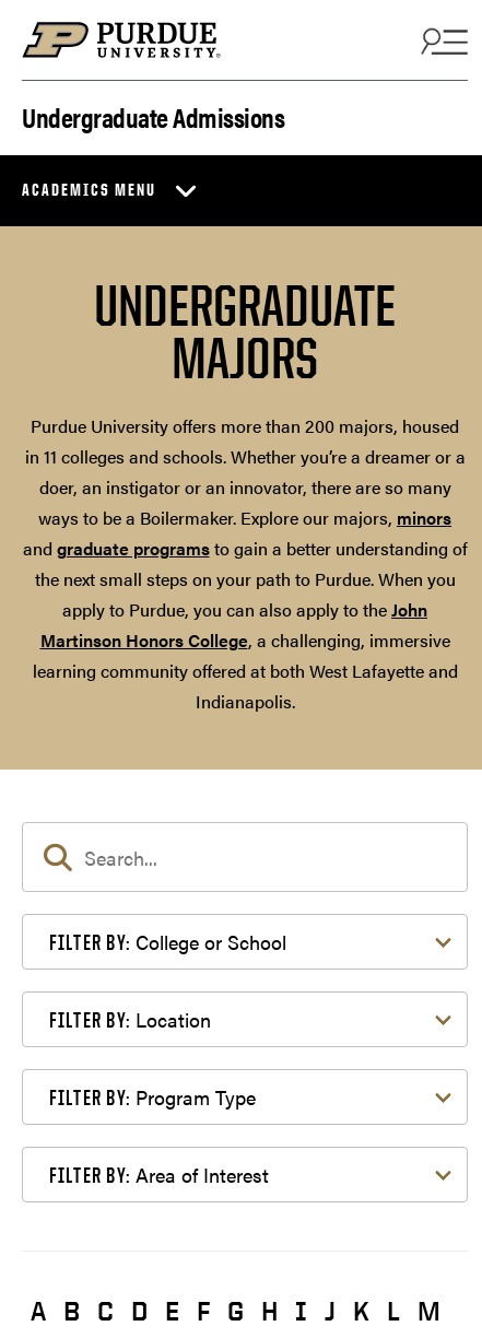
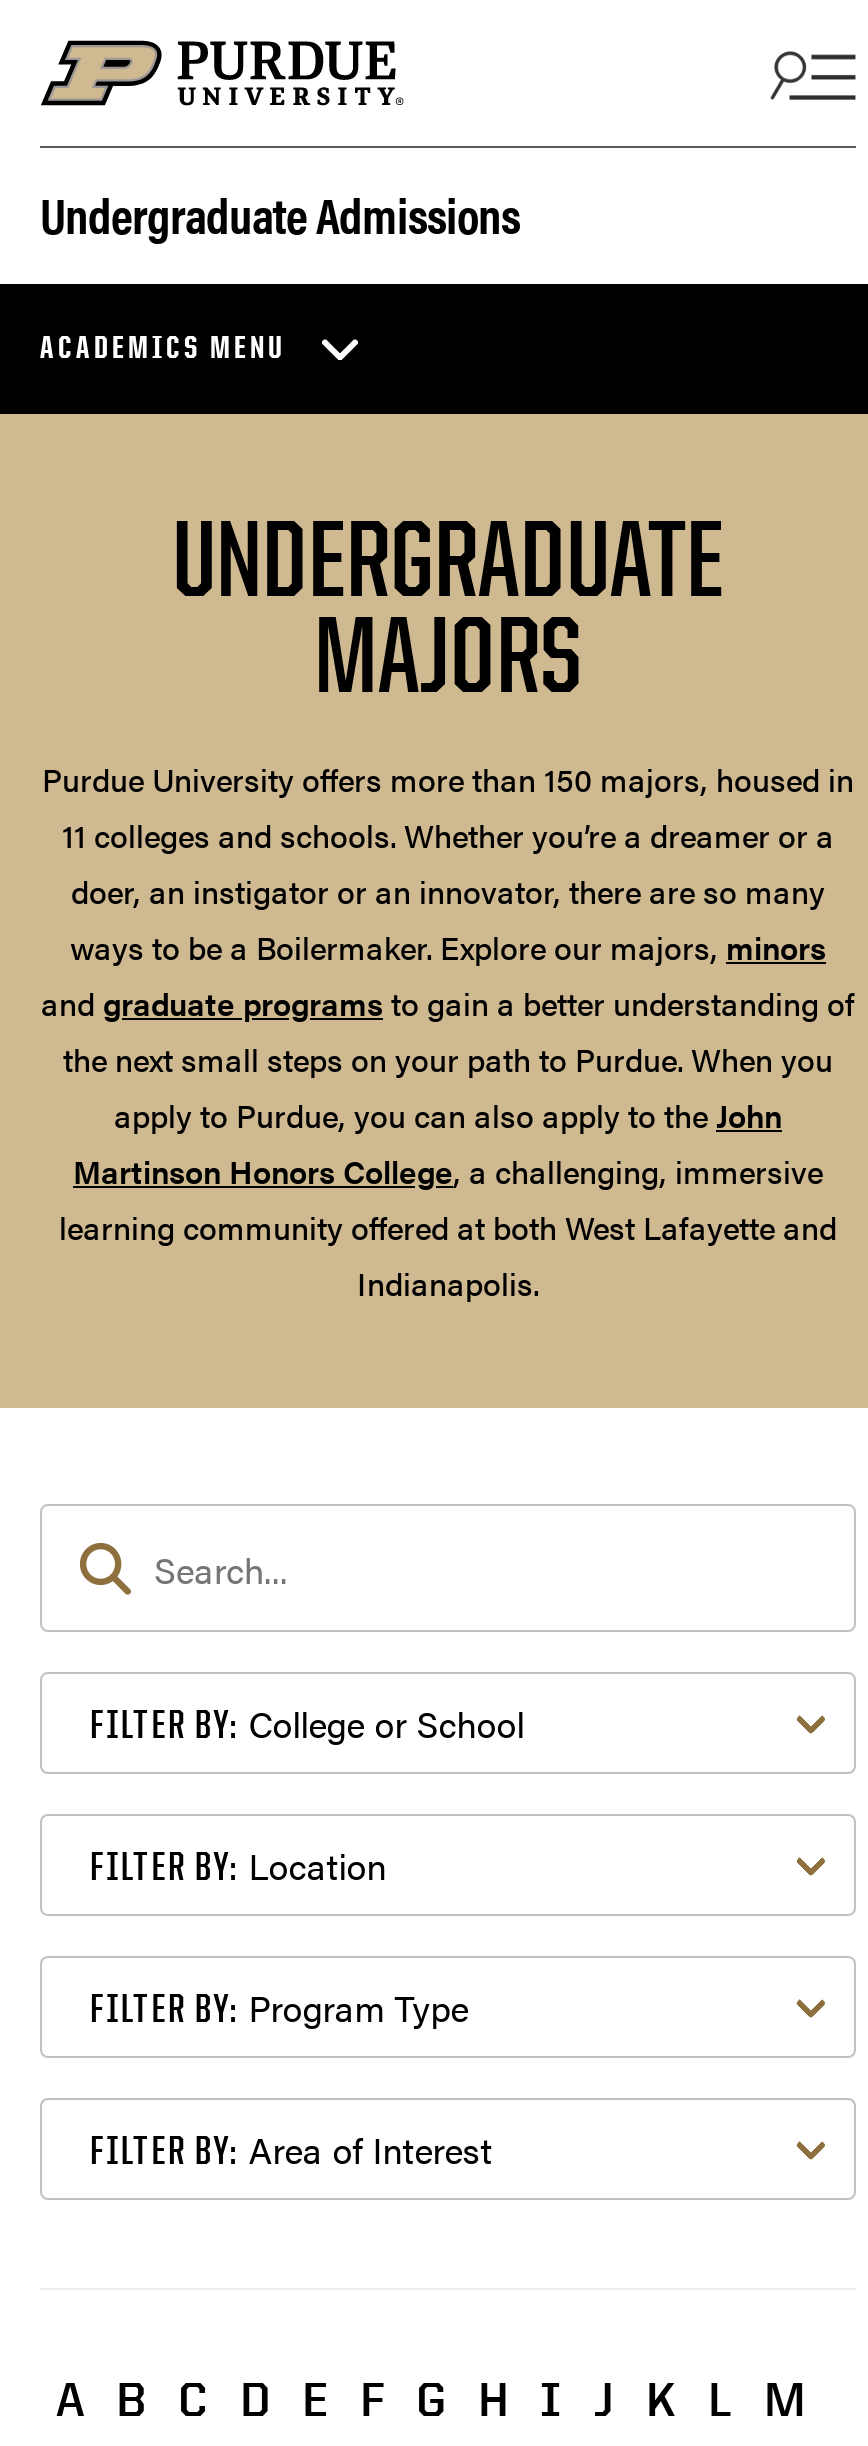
[25,413,465,469] Purdue University offers more than 200 majors, housed | in 11 colleges and schools. Whether you’re a dreamer or a -> [42,756,854,858] Purdue University offers more than 150 majors, housed in | 11 colleges and schools. Whether you’re a dreamer or a

